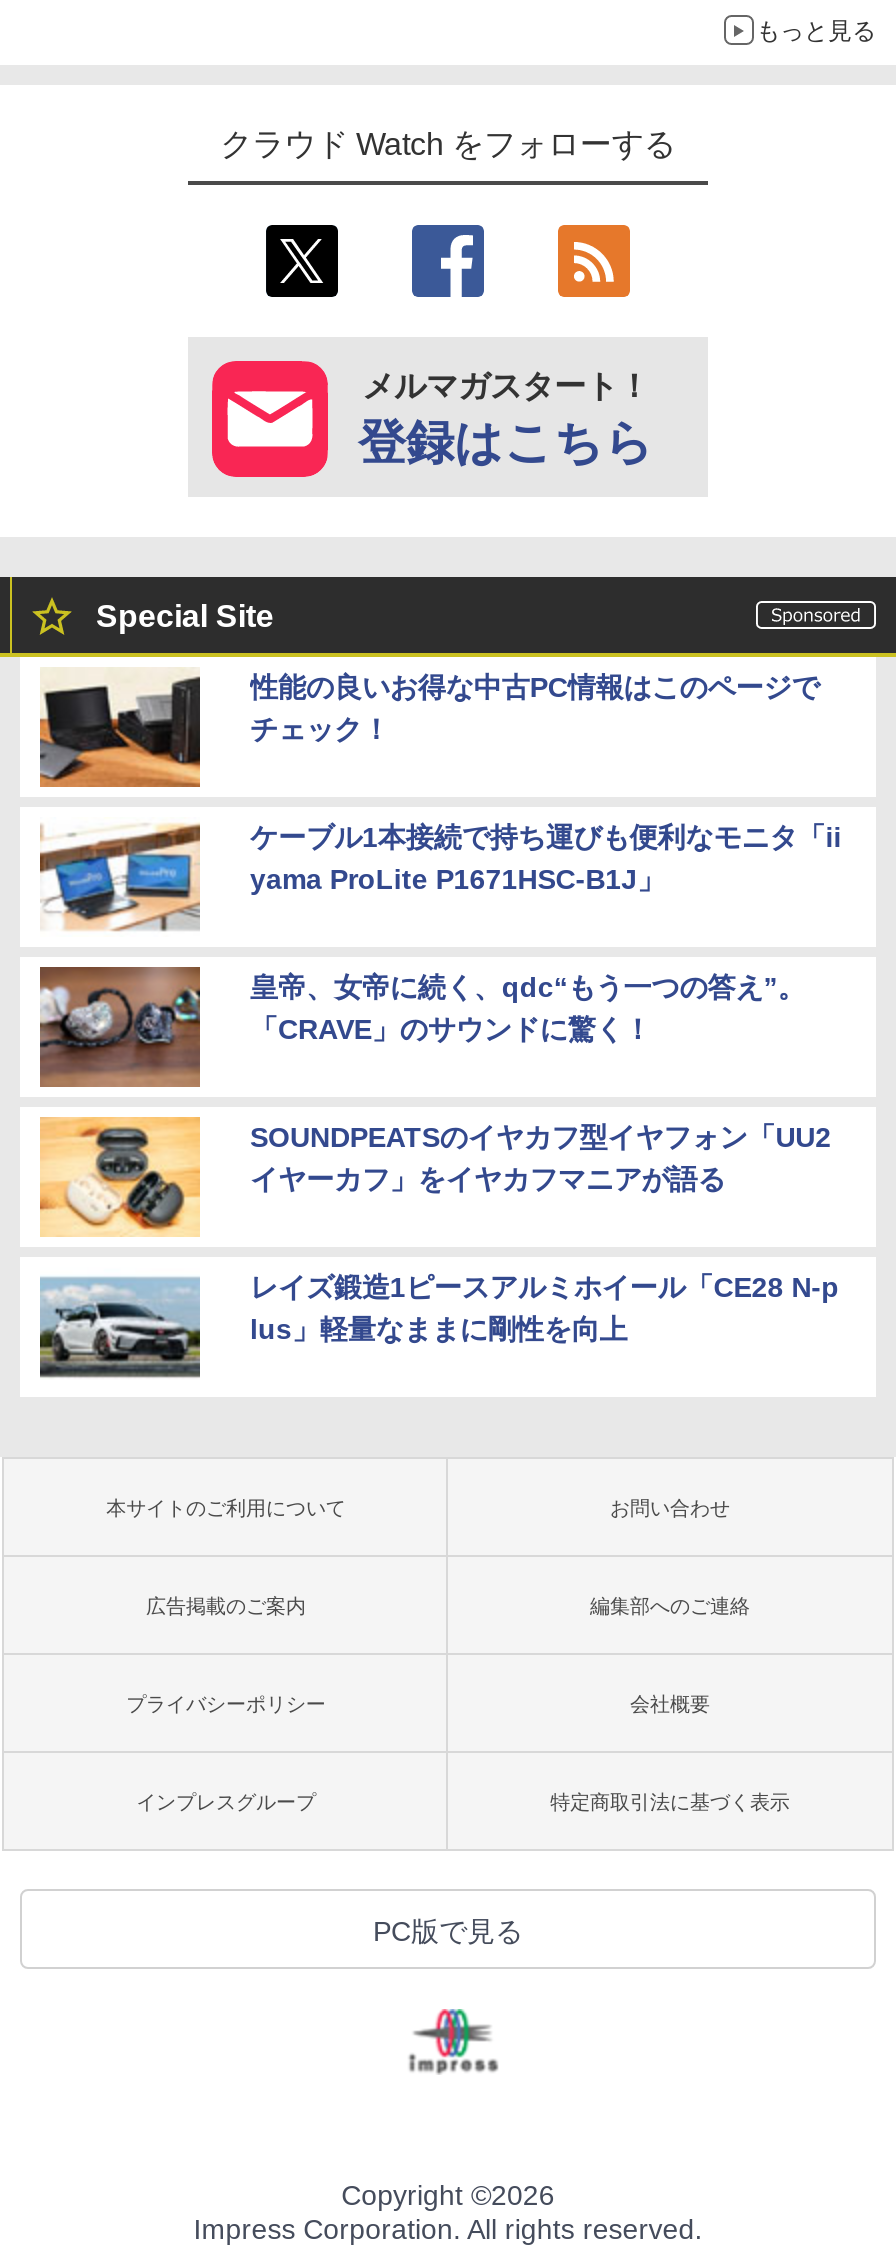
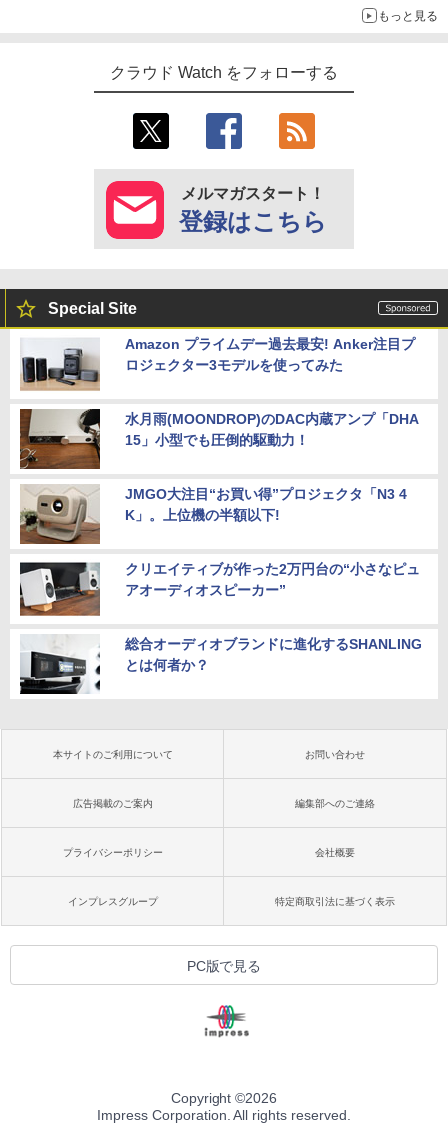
[38,667,819,789] [image] | 性能の良いお得な中古PC情報はこのページで | チェック！ -> [20,336,415,394] [image] | Amazon プライムデー過去最安! Anker注目プ | ロジェクター3モデルを使ってみた
[40,817,841,937] [image] | ケーブル1本接続で持ち運びも便利なモニタ「ii | yama ProLite P1671HSC-B1J」 -> [19,408,419,470] [image] | 水月雨(MOONDROP)のDAC内蔵アンプ「DHA | 15」小型でも圧倒的駆動力！
[40,965,805,1089] [image] | 皇帝、女帝に続く、qdc“もう一つの答え”。 | 「CRAVE」のサウンドに驚く！ -> [20,484,407,545] [image] | JMGO大注目“お買い得”プロジェクタ「N3 4 | K」。上位機の半額以下!
[38,1115,831,1239] [image] | SOUNDPEATSのイヤカフ型イヤフォン「UU2 | イヤーカフ」をイヤカフマニアが語る -> [19,559,420,619] [image] | クリエイティブが作った2万円台の“小さなピュ | アオーディオスピーカー”
[38,1271,839,1387] [image] | レイズ鍛造1ピースアルミホイール「CE28 N-p | lus」軽量なままに剛性を向上 -> [19,635,422,695] [image] | 総合オーディオブランドに進化するSHANLING | とは何者か？

